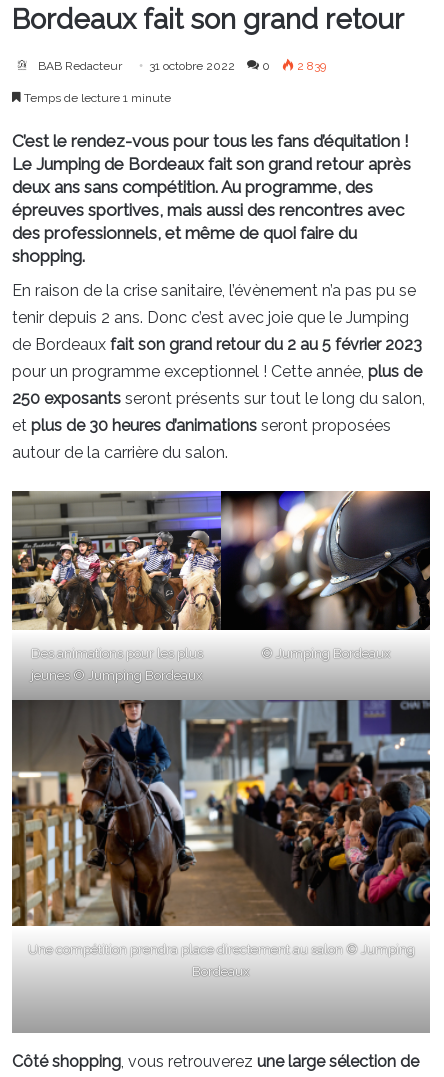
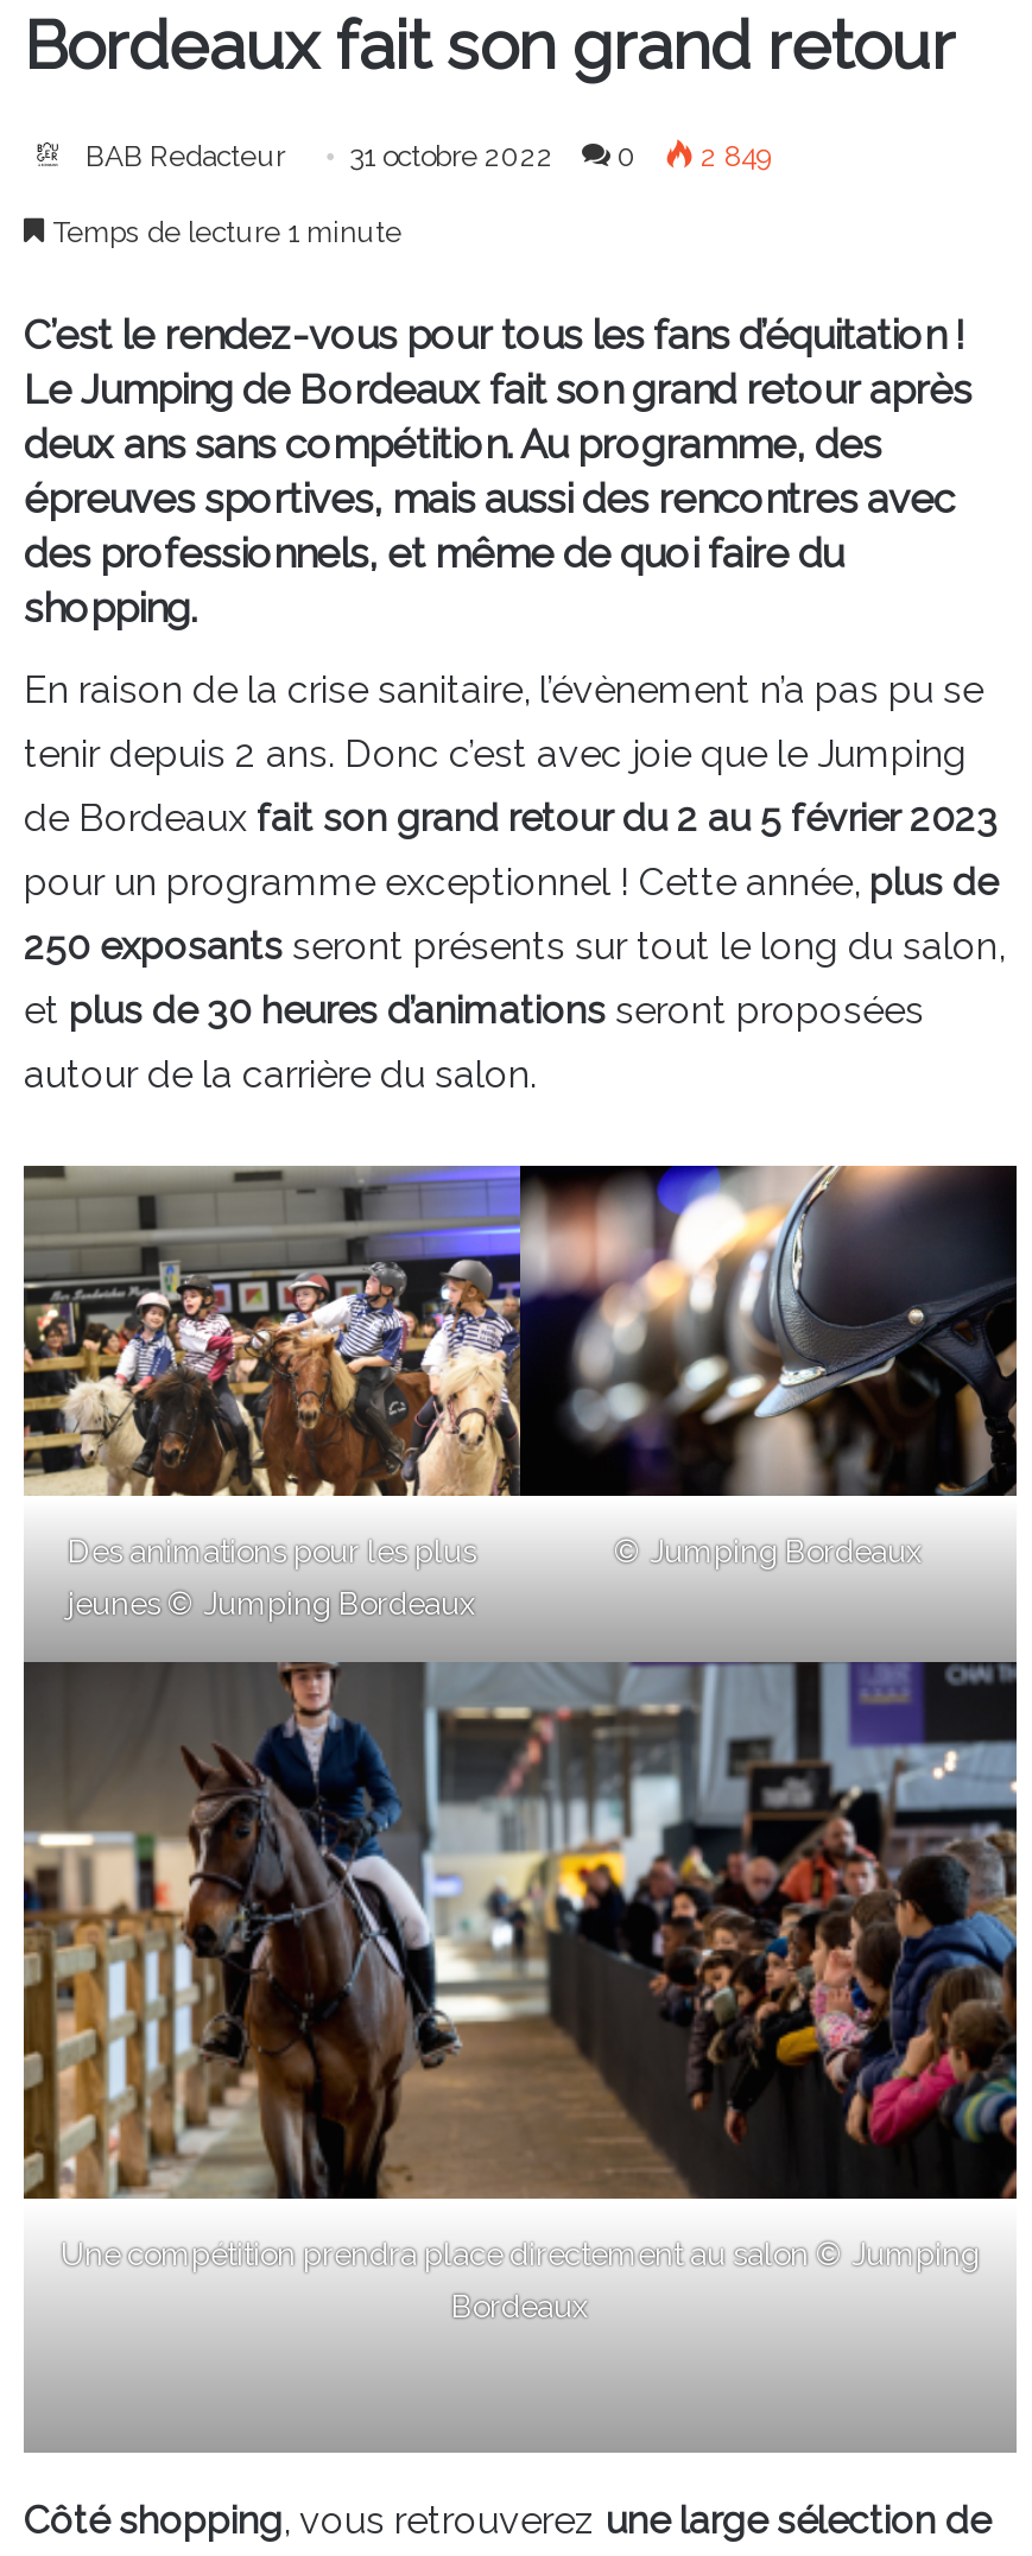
[294,59,326,73] 2 839 -> [694,141,770,174] 2 849

